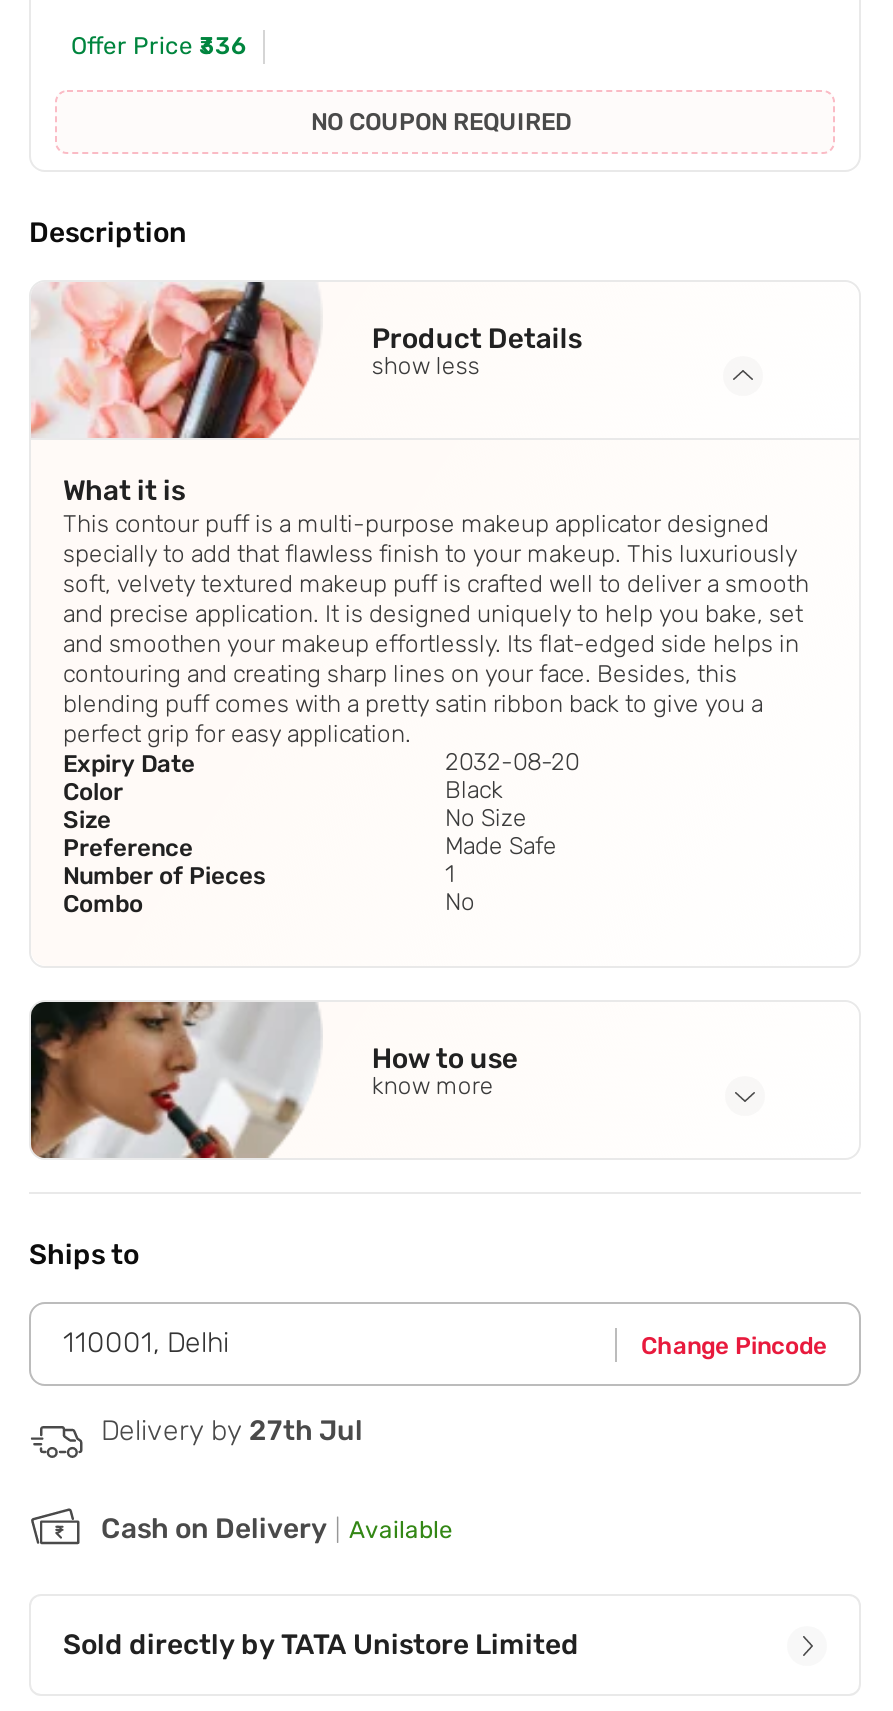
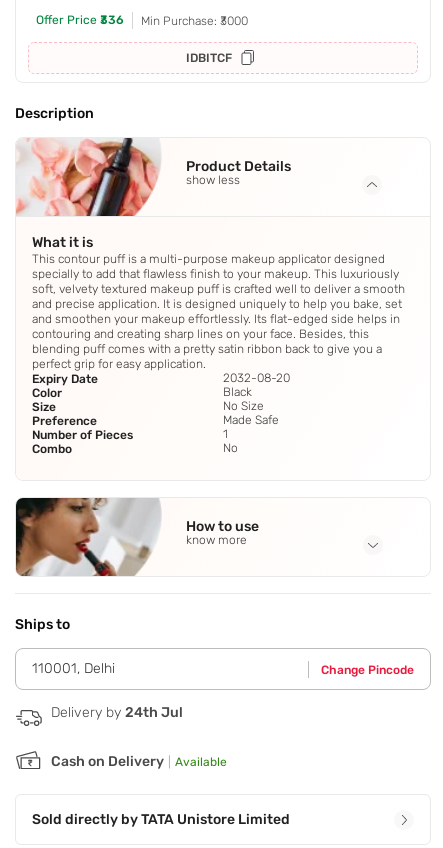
[311,109,571,137] NO COUPON REQUIRED -> [141,14,248,65] Min Purchase: ₹3000 | IDBITCF
[101,1414,363,1448] Delivery by 27th Jul -> [51,704,183,721] Delivery by 24th Jul

